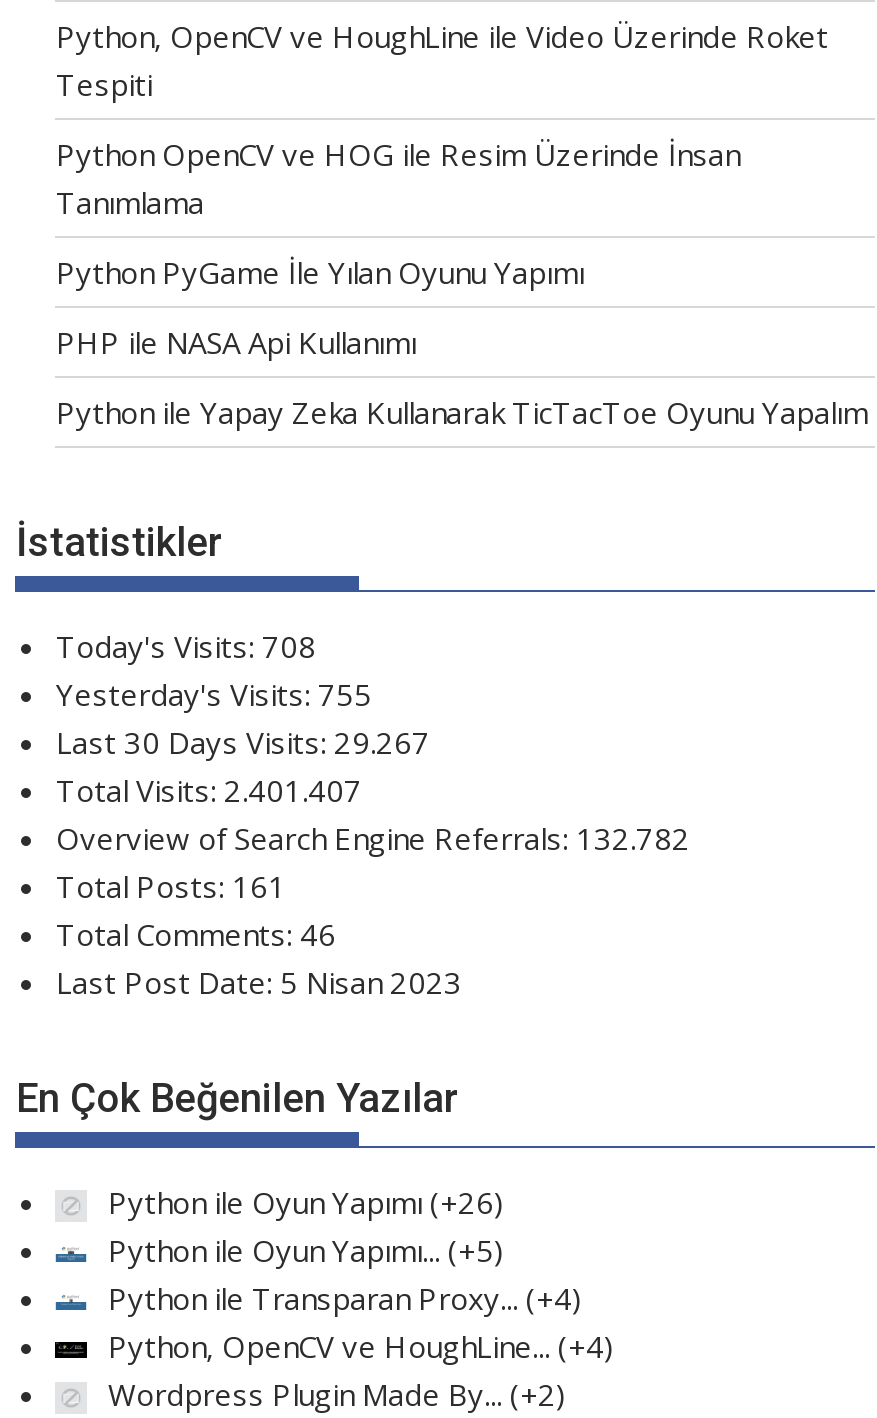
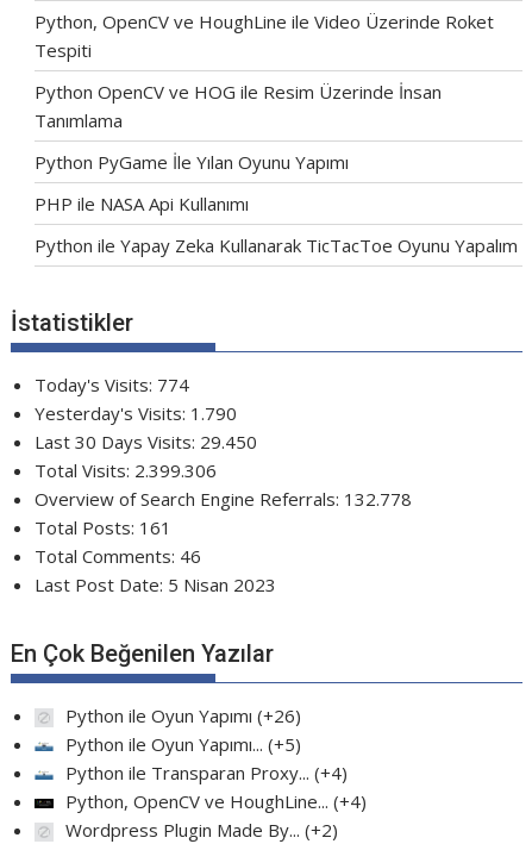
[56,625,316,665] Today's Visits: 708 -> [35,372,190,396] Today's Visits: 774
[56,673,372,713] Yesterday's Visits: 755 -> [35,401,237,424] Yesterday's Visits: 1.790
[56,721,430,761] Last 30 Days Visits: 29.267 -> [35,429,258,453] Last 30 Days Visits: 29.450
[56,769,362,809] Total Visits: 2.401.407 -> [35,458,217,482] Total Visits: 2.399.306
[56,817,690,857] Overview of Search Engine Referrals: 132.782 -> [35,486,412,510] Overview of Search Engine Referrals: 132.778

